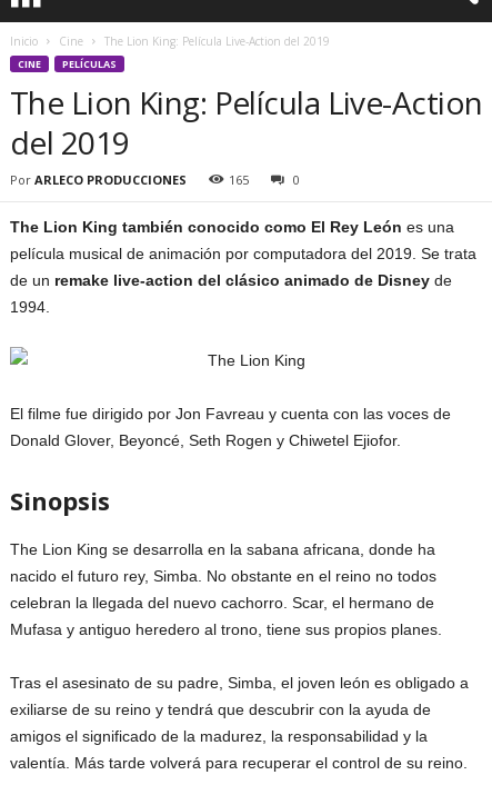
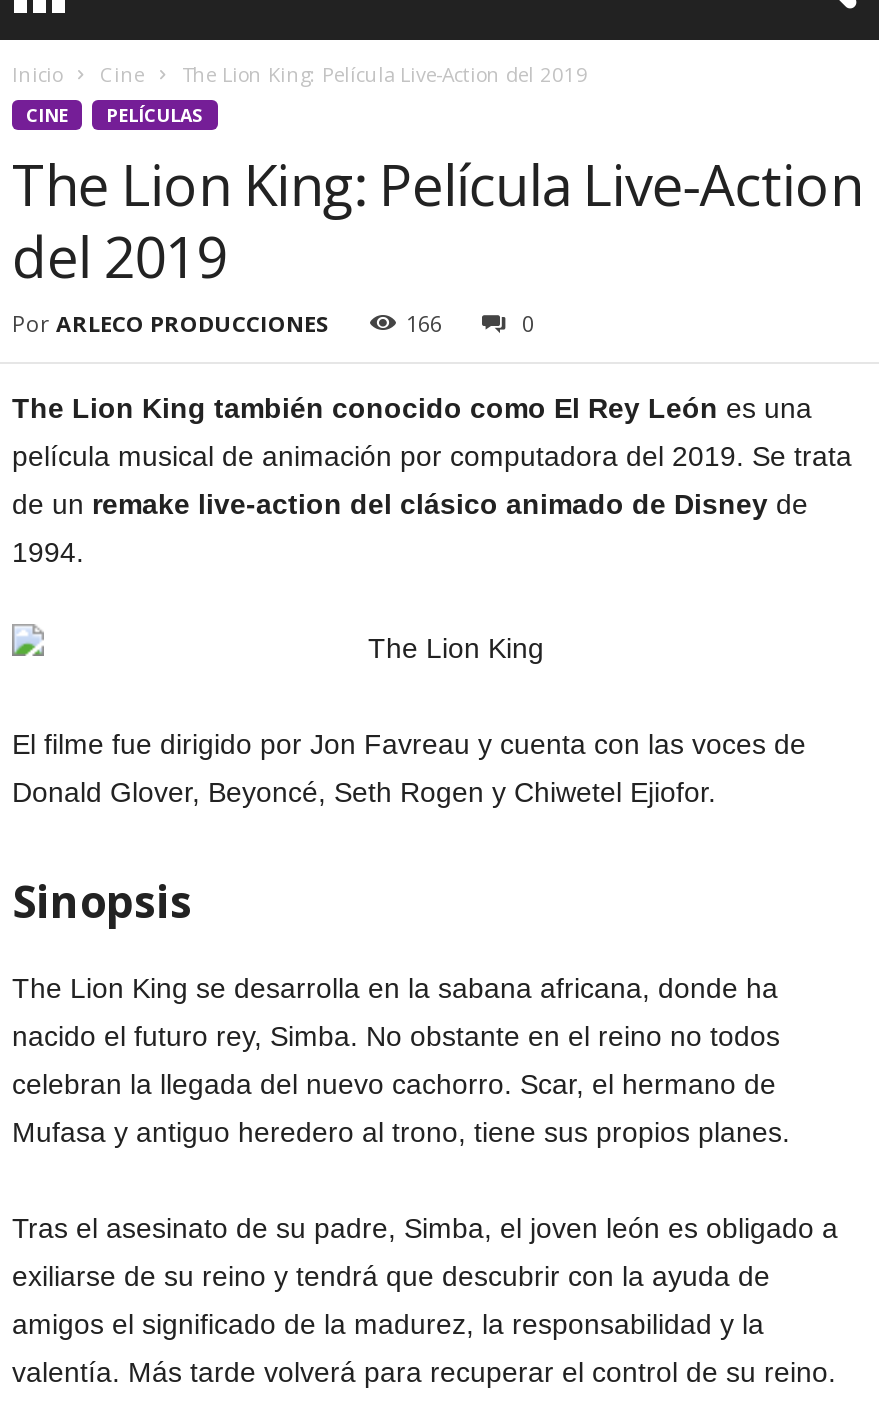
[229,171,249,188] 165 -> [406,308,442,338] 166

